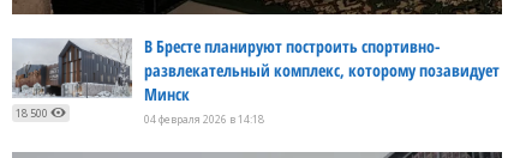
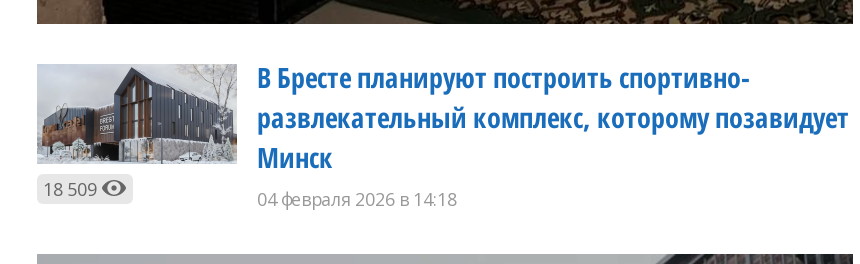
[16,105,50,121] 18 500 -> [43,176,101,202] 18 509

